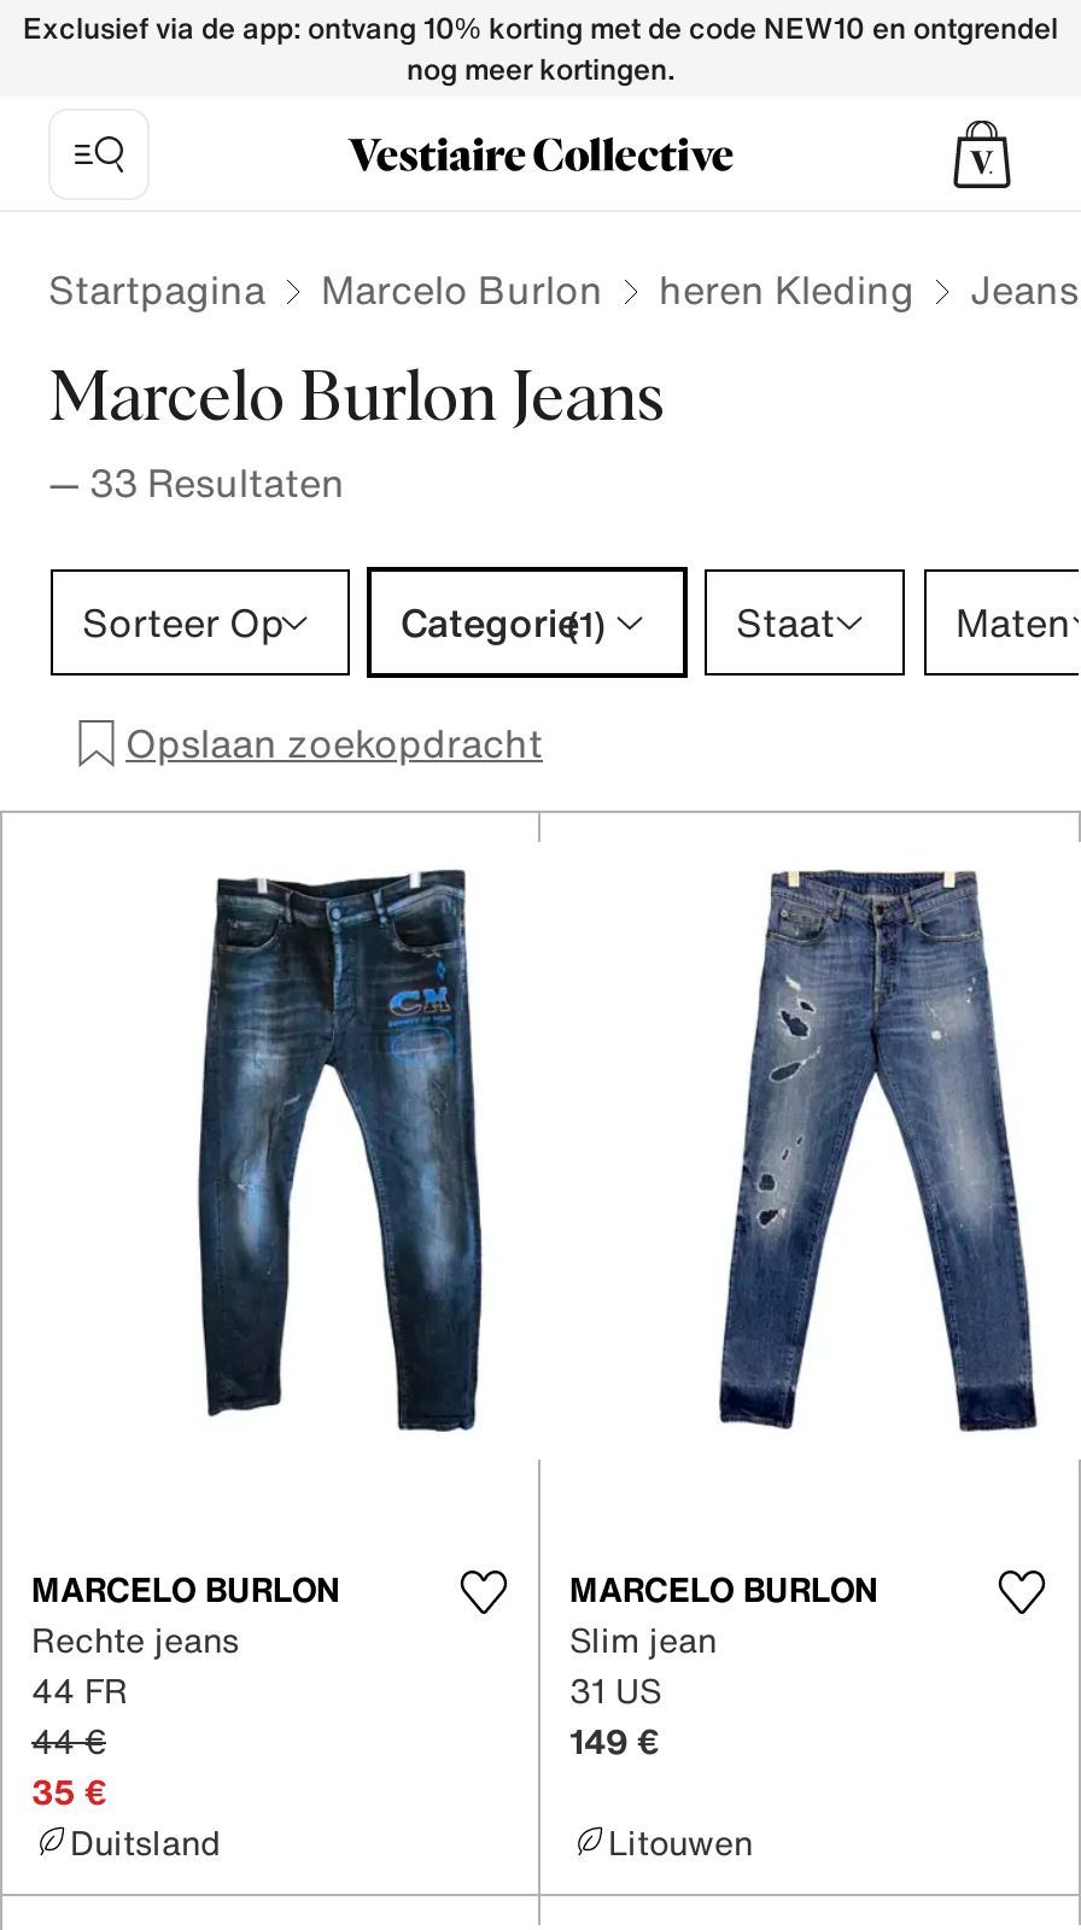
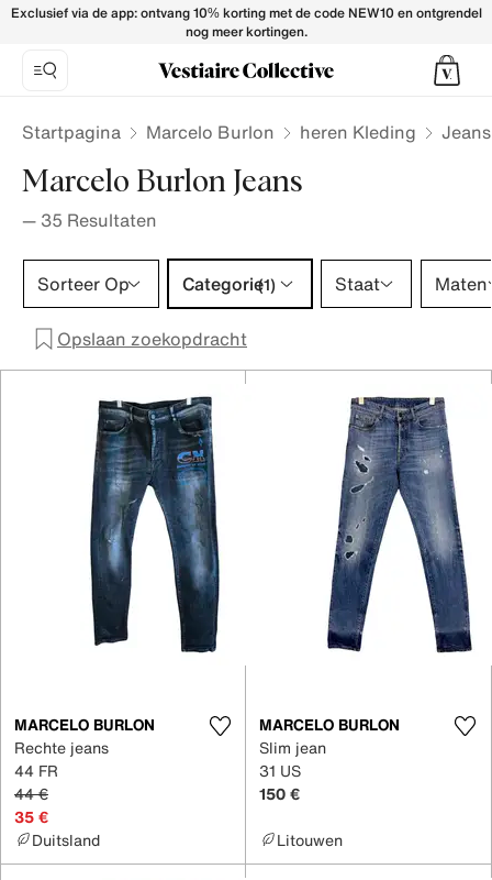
[48,454,345,511] — 33 Resultaten -> [22,207,157,233] — 35 Resultaten
[569,1714,659,1765] 149 € -> [259,782,300,805] 150 €

